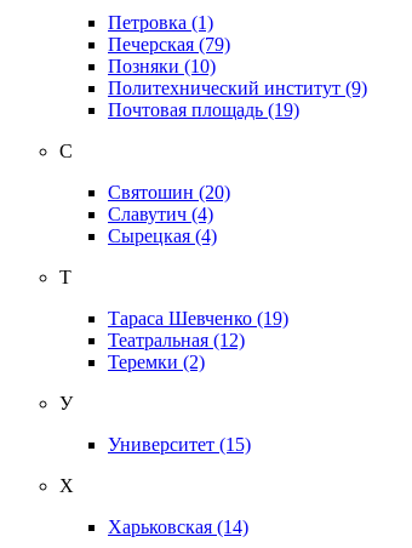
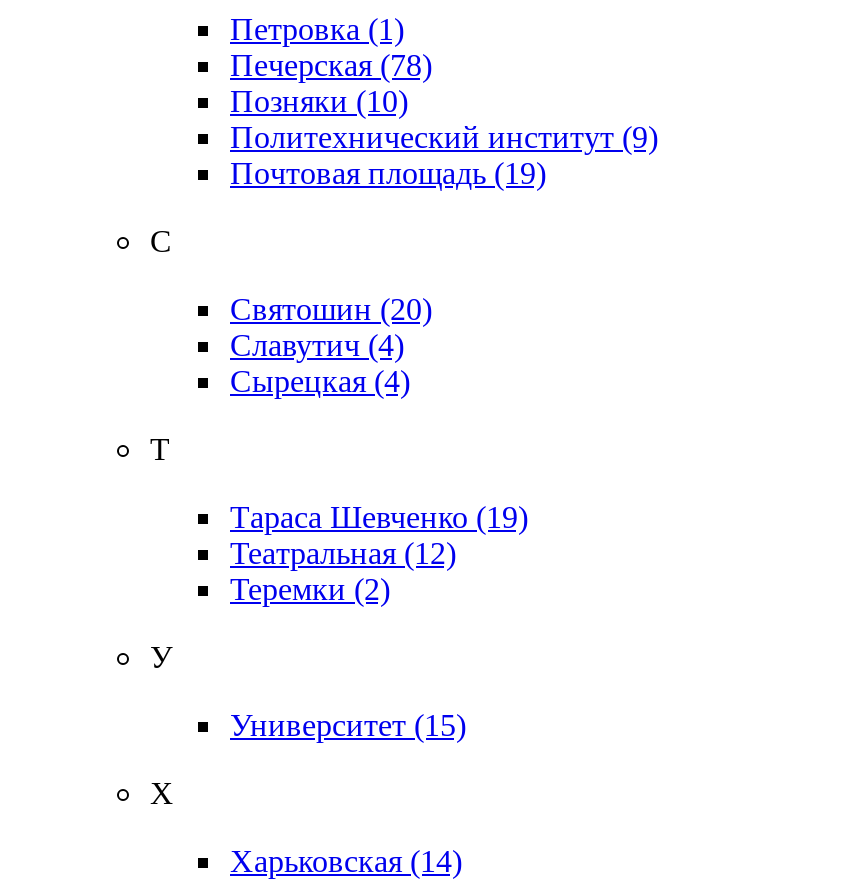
[108,34,230,55] Печерская(79) -> [230,48,432,82] Печерская(78)

